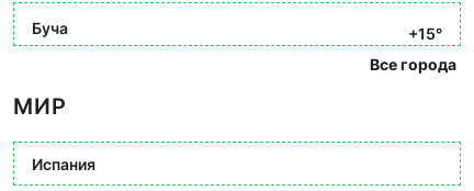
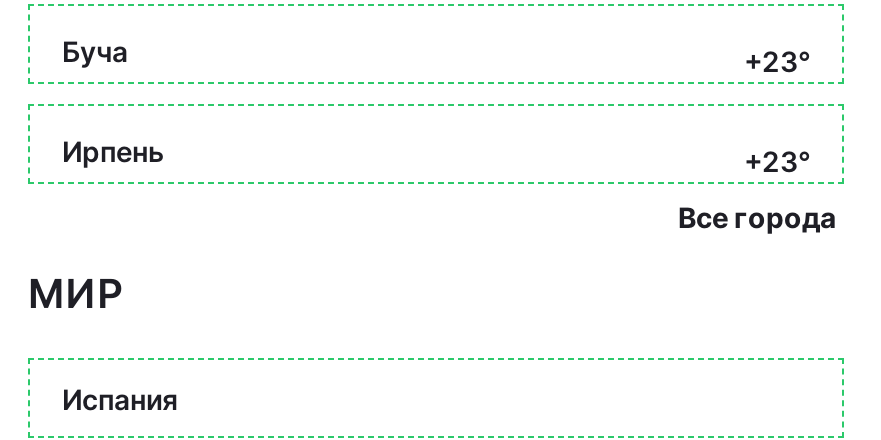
[408,24,442,43] +15° -> [62,44,810,178] +23° | Ирпень | +23°

